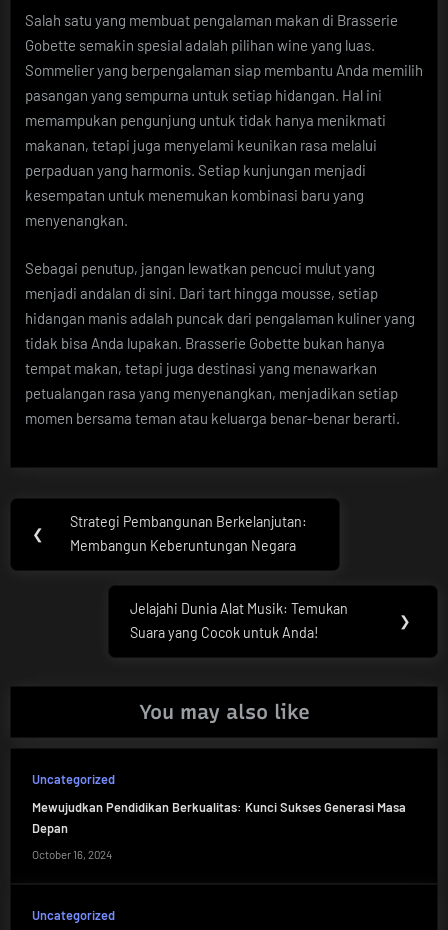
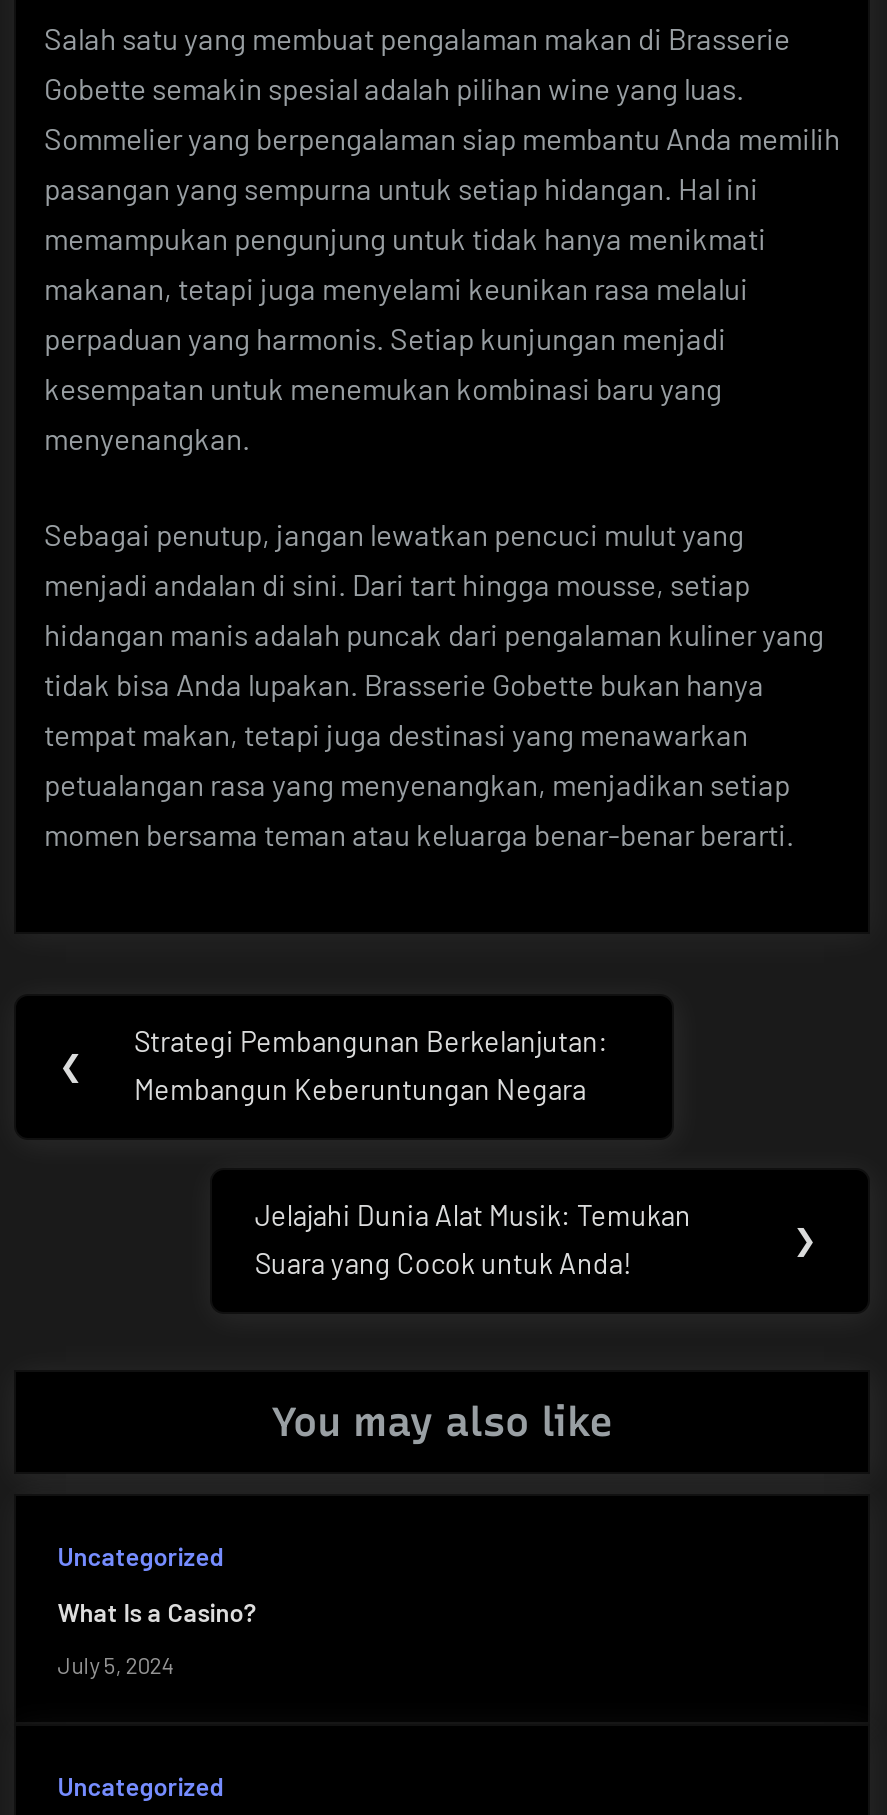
[32,798,406,835] Mewujudkan Pendidikan Berkualitas: Kunci Sukses Generasi Masa | Depan -> [58,1595,256,1627] What Is a Casino?
[32,848,112,861] October 16, 2024 -> [58,1652,174,1678] July 5, 2024

